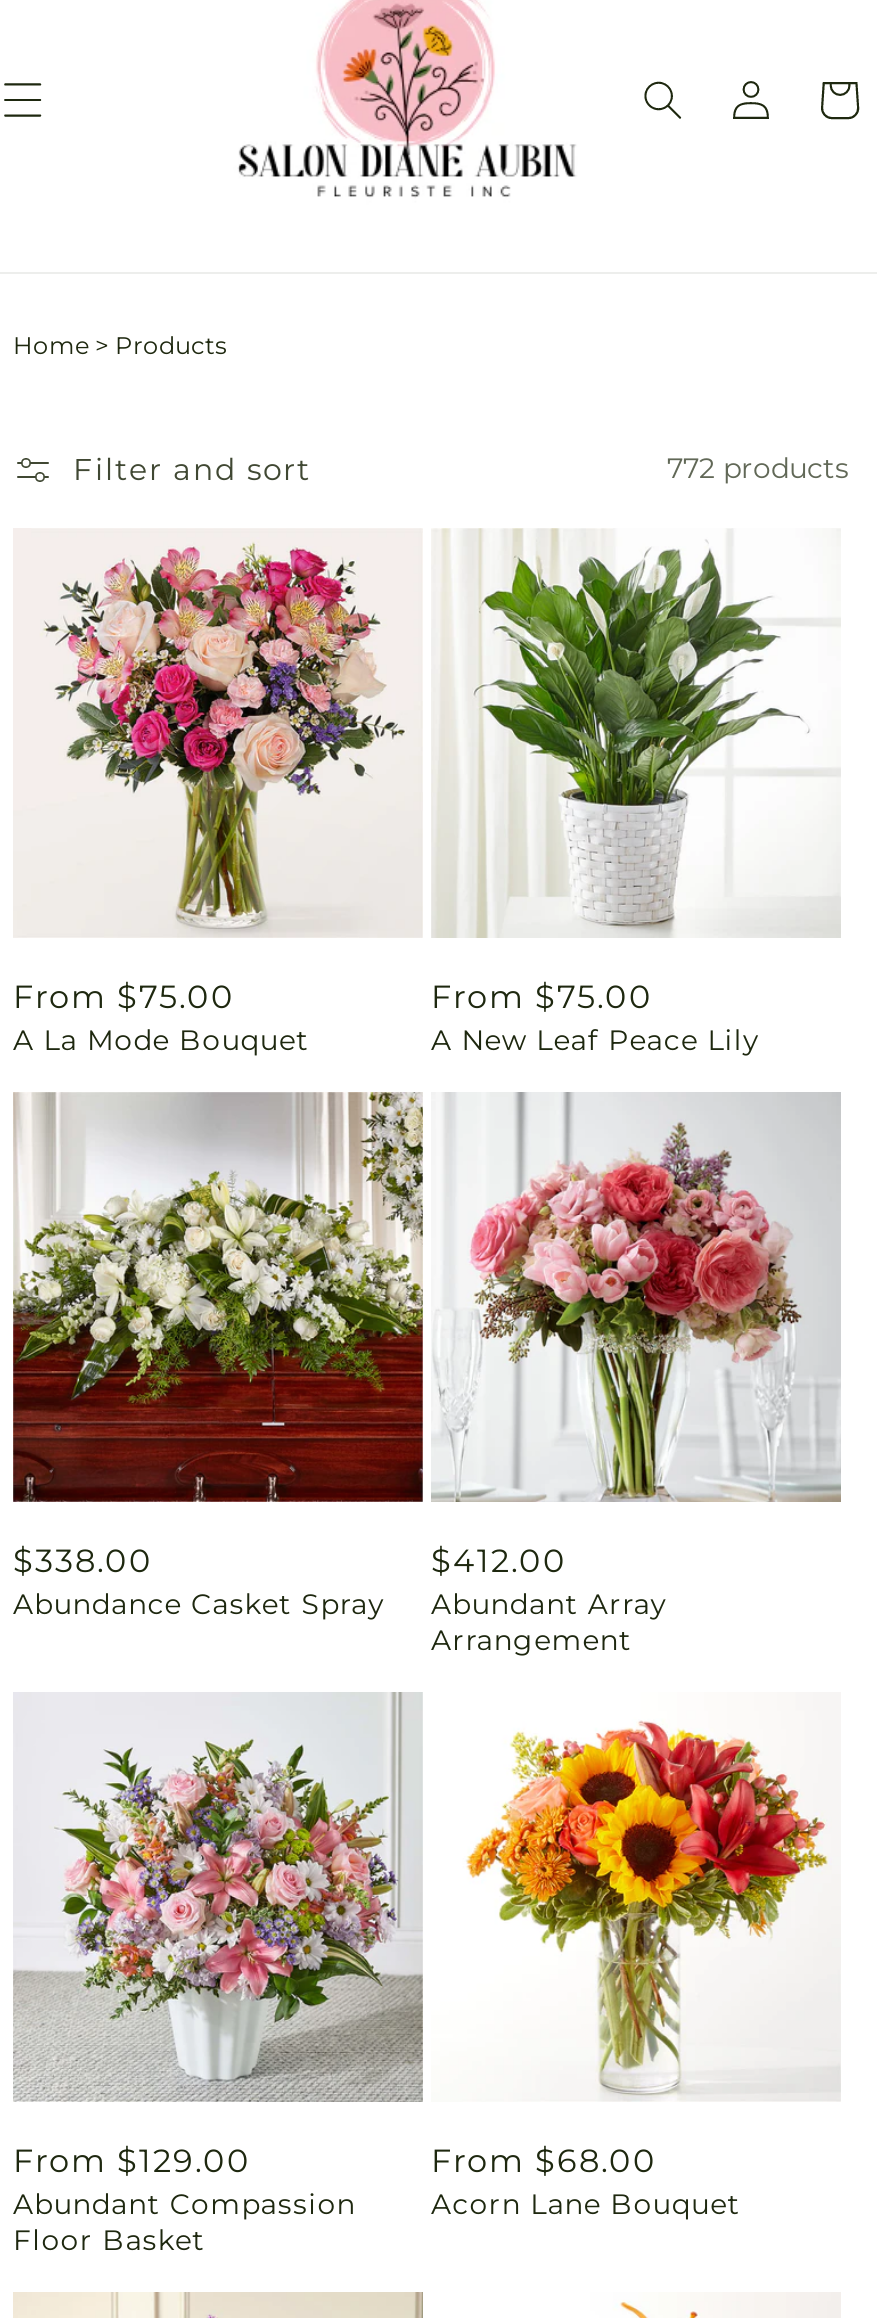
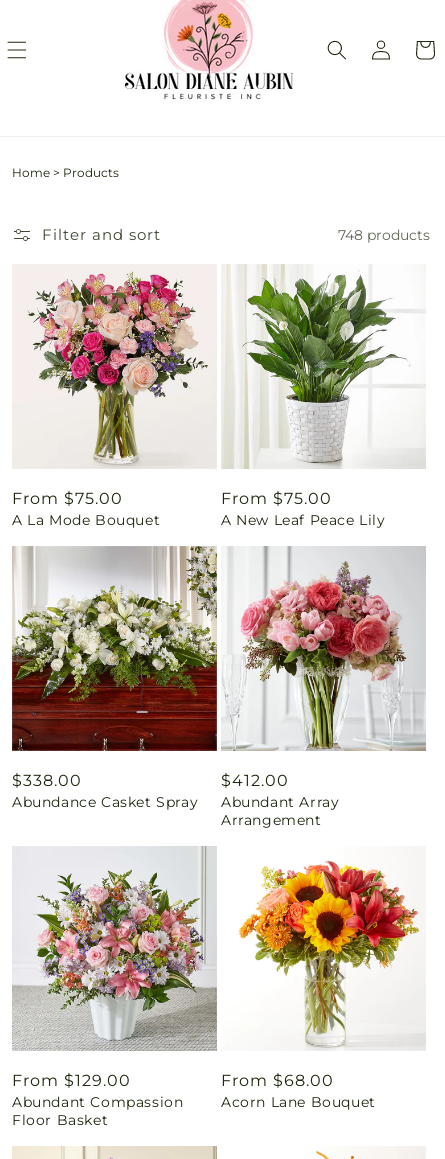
[667,451,849,487] 772 products -> [338,225,430,243] 748 products

